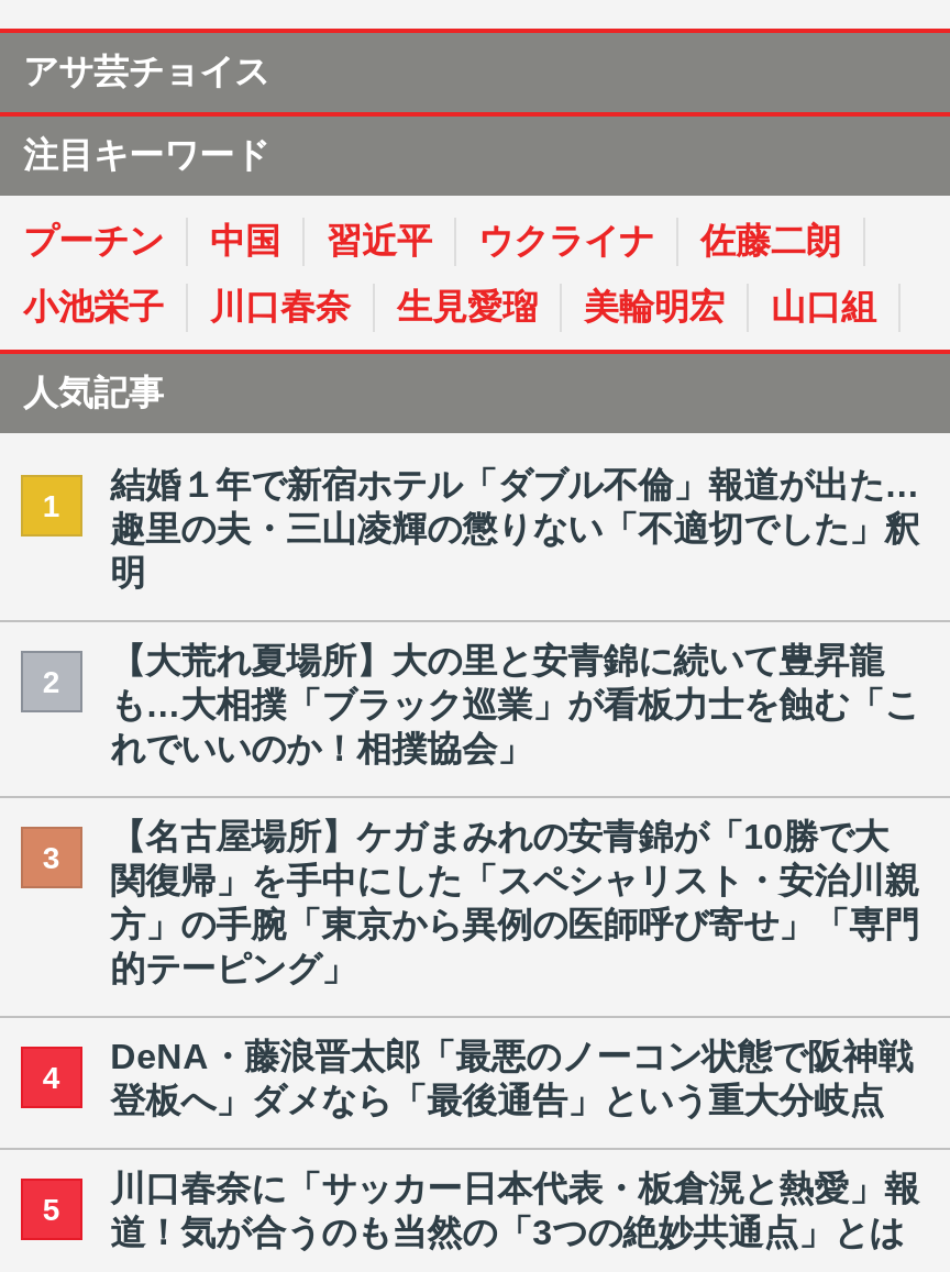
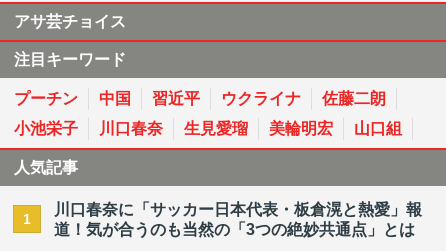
[42,466,919,698] 結婚１年で新宿ホテル「ダブル不倫」報道が出た… | 趣里の夫・三山凌輝の懲りない「不適切でした」釈 | 明 | 2 -> none
[42,642,919,874] 【大荒れ夏場所】大の里と安青錦に続いて豊昇龍 | も…大相撲「ブラック巡業」が看板力士を蝕む「こ | れでいいのか！相撲協会」 | 3 -> none
[42,818,919,1094] 【名古屋場所】ケガまみれの安青錦が「10勝で大 | 関復帰」を手中にした「スペシャリスト・安治川親 | 方」の手腕「東京から異例の医師呼び寄せ」「専門 | 的テーピング」 | 4 -> none
[42,1038,913,1226] DeNA・藤浪晋太郎「最悪のノーコン状態で阪神戦 | 登板へ」ダメなら「最後通告」という重大分岐点 | 5 -> none

